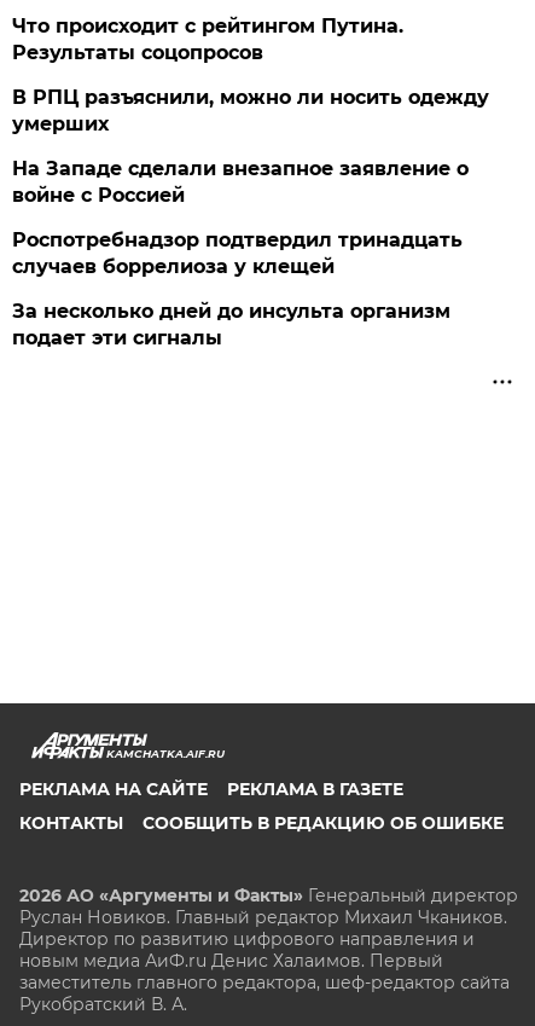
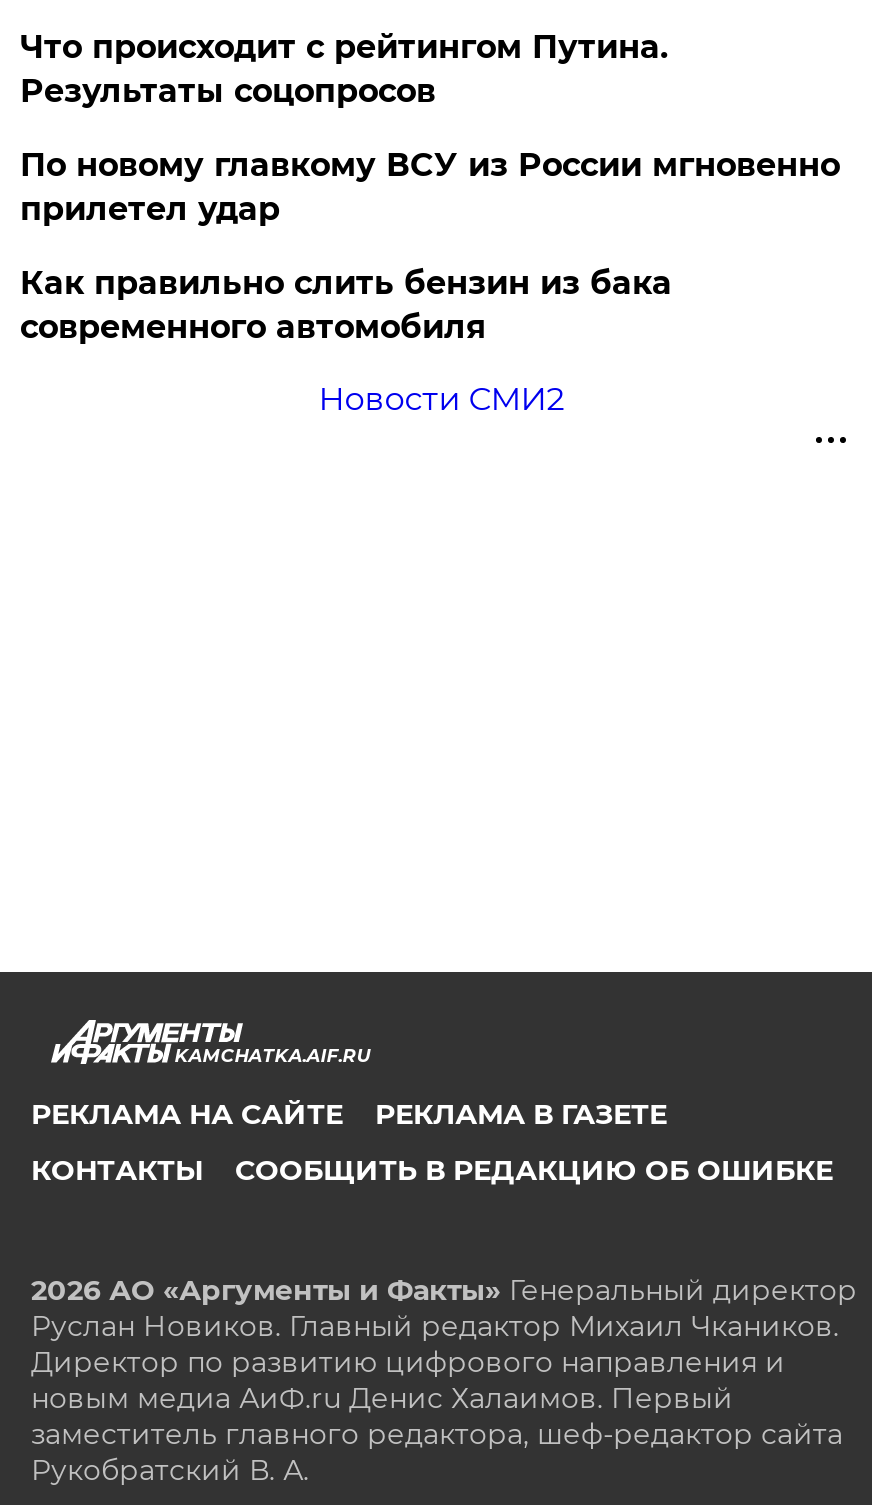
[13,86,490,349] В РПЦ разъяснили, можно ли носить одежду | умерших | На Западе сделали внезапное заявление о | войне с Россией | Роспотребнадзор подтвердил тринадцать | случаев боррелиоза у клещей | За несколько дней до инсульта организм | подает эти сигналы -> [20,146,840,418] По новому главкому ВСУ из России мгновенно | прилетел удар | Как правильно слить бензин из бака | современного автомобиля | Новости СМИ2

